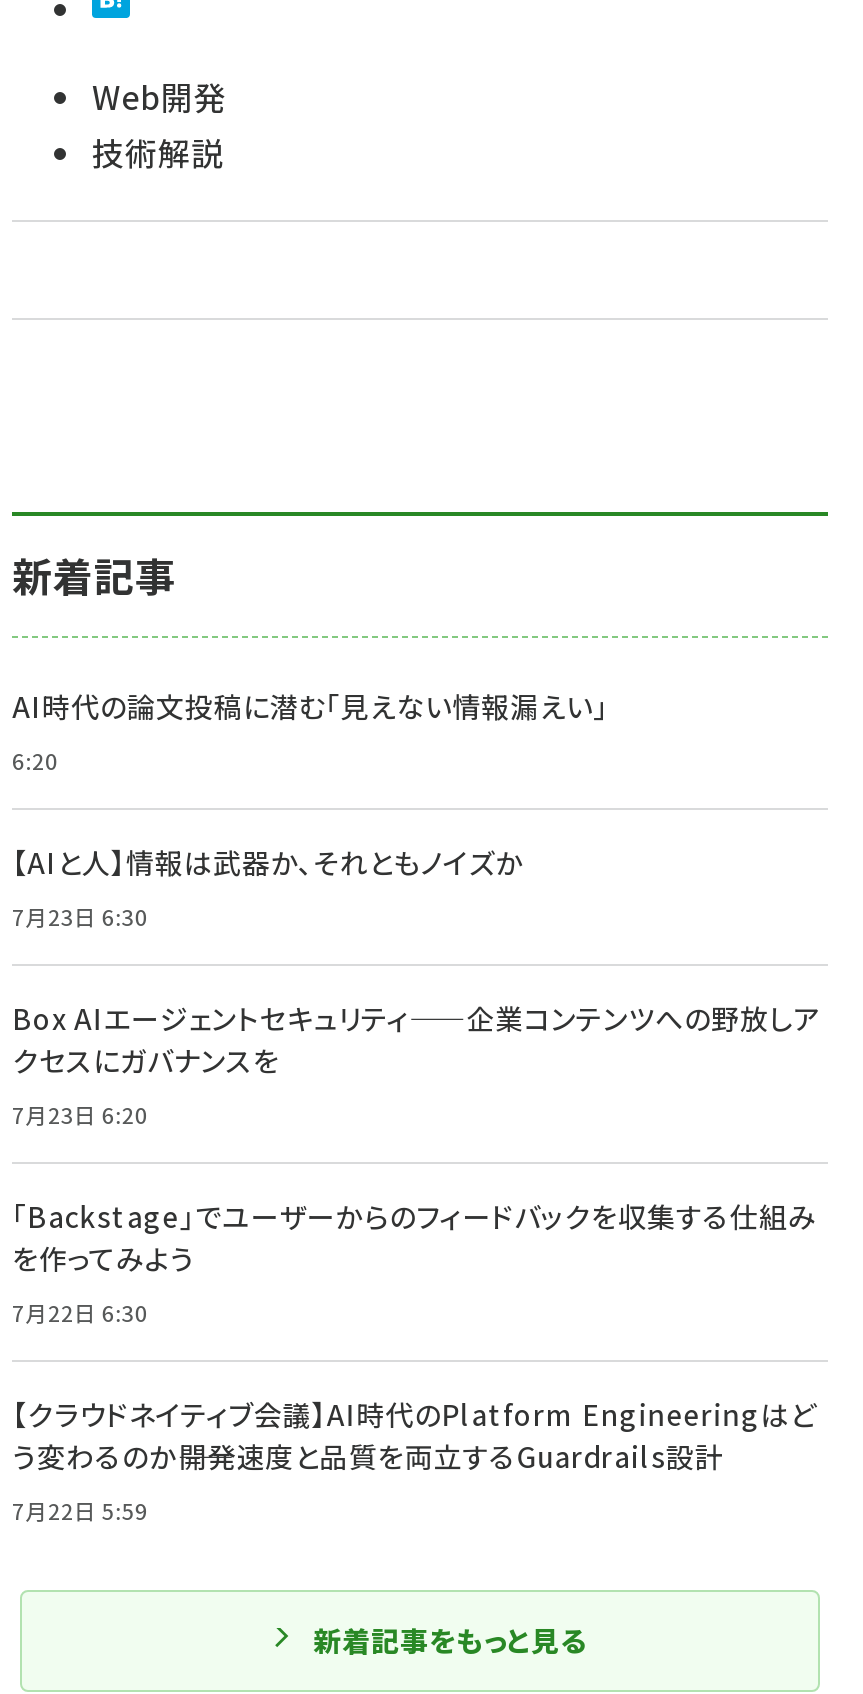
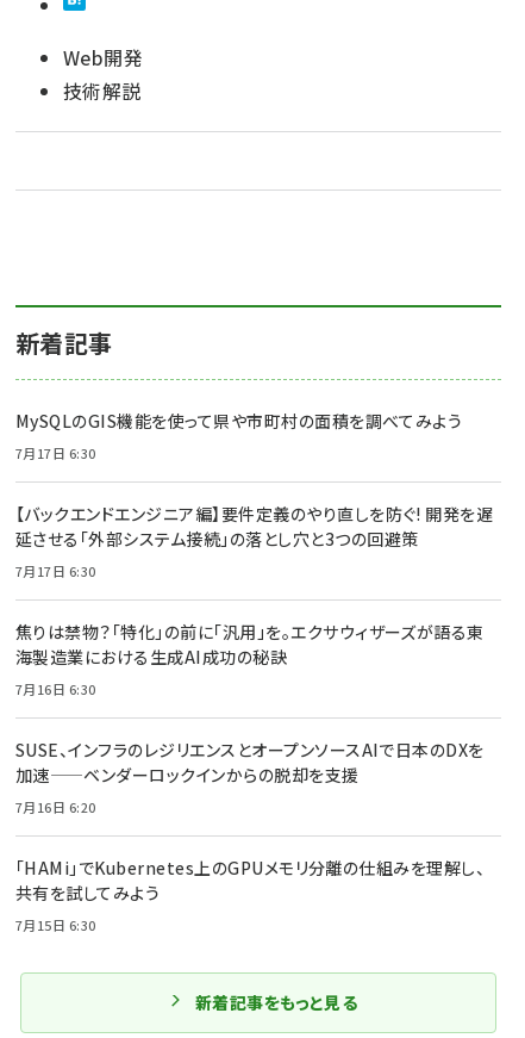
[12,686,608,776] AI時代の論文投稿に潜む「見えない情報漏えい」 | 6:20 -> [15,409,462,462] MySQLのGIS機能を使って県や市町村の面積を調べてみよう | 7月17日 6:30
[12,842,524,932] 【AIと人】情報は武器か、それともノイズか | 7月23日 6:30 -> [15,502,493,580] 【バックエンドエンジニア編】要件定義のやり直しを防ぐ! 開発を遅 | 延させる「外部システム接続」の落とし穴と3つの回避策 | 7月17日 6:30
[12,998,821,1130] Box AIエージェントセキュリティ——企業コンテンツへの野放しア | クセスにガバナンスを | 7月23日 6:20 -> [15,620,484,698] 焦りは禁物？「特化」の前に「汎用」を。エクサウィザーズが語る東 | 海製造業における生成AI成功の秘訣 | 7月16日 6:30
[12,1196,817,1328] 「Backstage」でユーザーからのフィードバックを収集する仕組み | を作ってみよう | 7月22日 6:30 -> [15,738,484,816] SUSE、インフラのレジリエンスとオープンソースAIで日本のDXを | 加速——ベンダーロックインからの脱却を支援 | 7月16日 6:20
[12,1394,816,1526] 【クラウドネイティブ会議】AI時代のPlatform Engineeringはど | う変わるのか――開発速度と品質を両立するGuardrails設計 | 7月22日 5:59 -> [15,856,485,934] 「HAMi」でKubernetes上のGPUメモリ分離の仕組みを理解し、 | 共有を試してみよう | 7月15日 6:30

